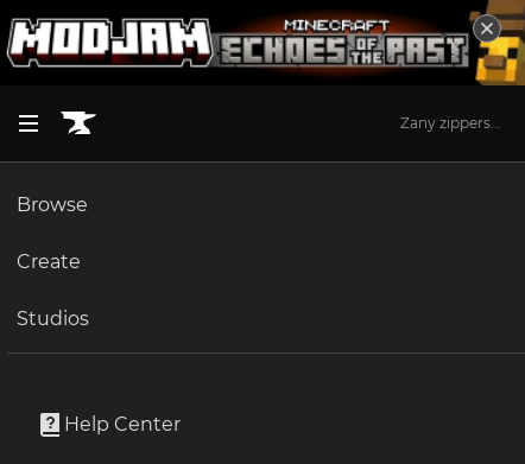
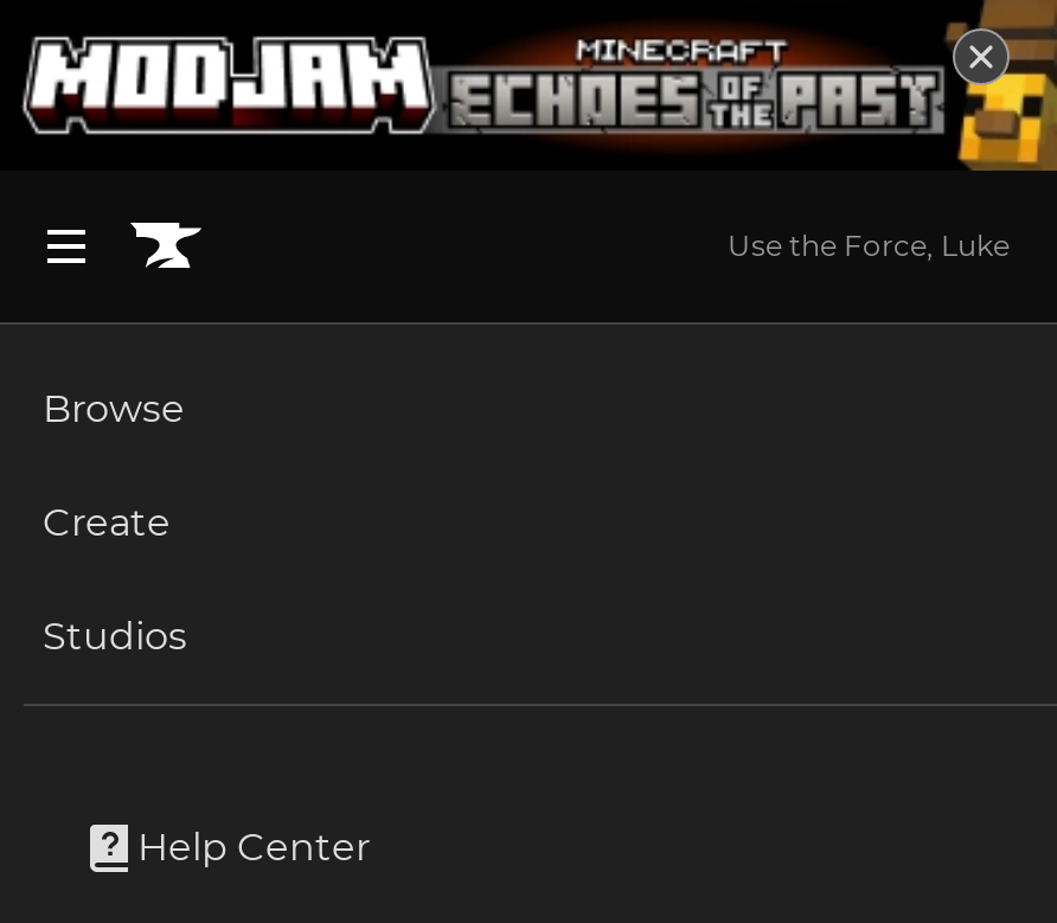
[400,114,501,131] Zany zippers... -> [728,227,1010,262] Use the Force, Luke

